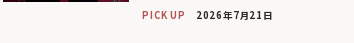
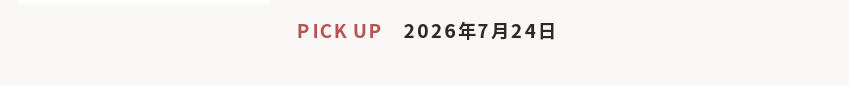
[142,8,273,22] PICK UP 2026年7月21日 -> [297,16,558,44] PICK UP 2026年7月24日

